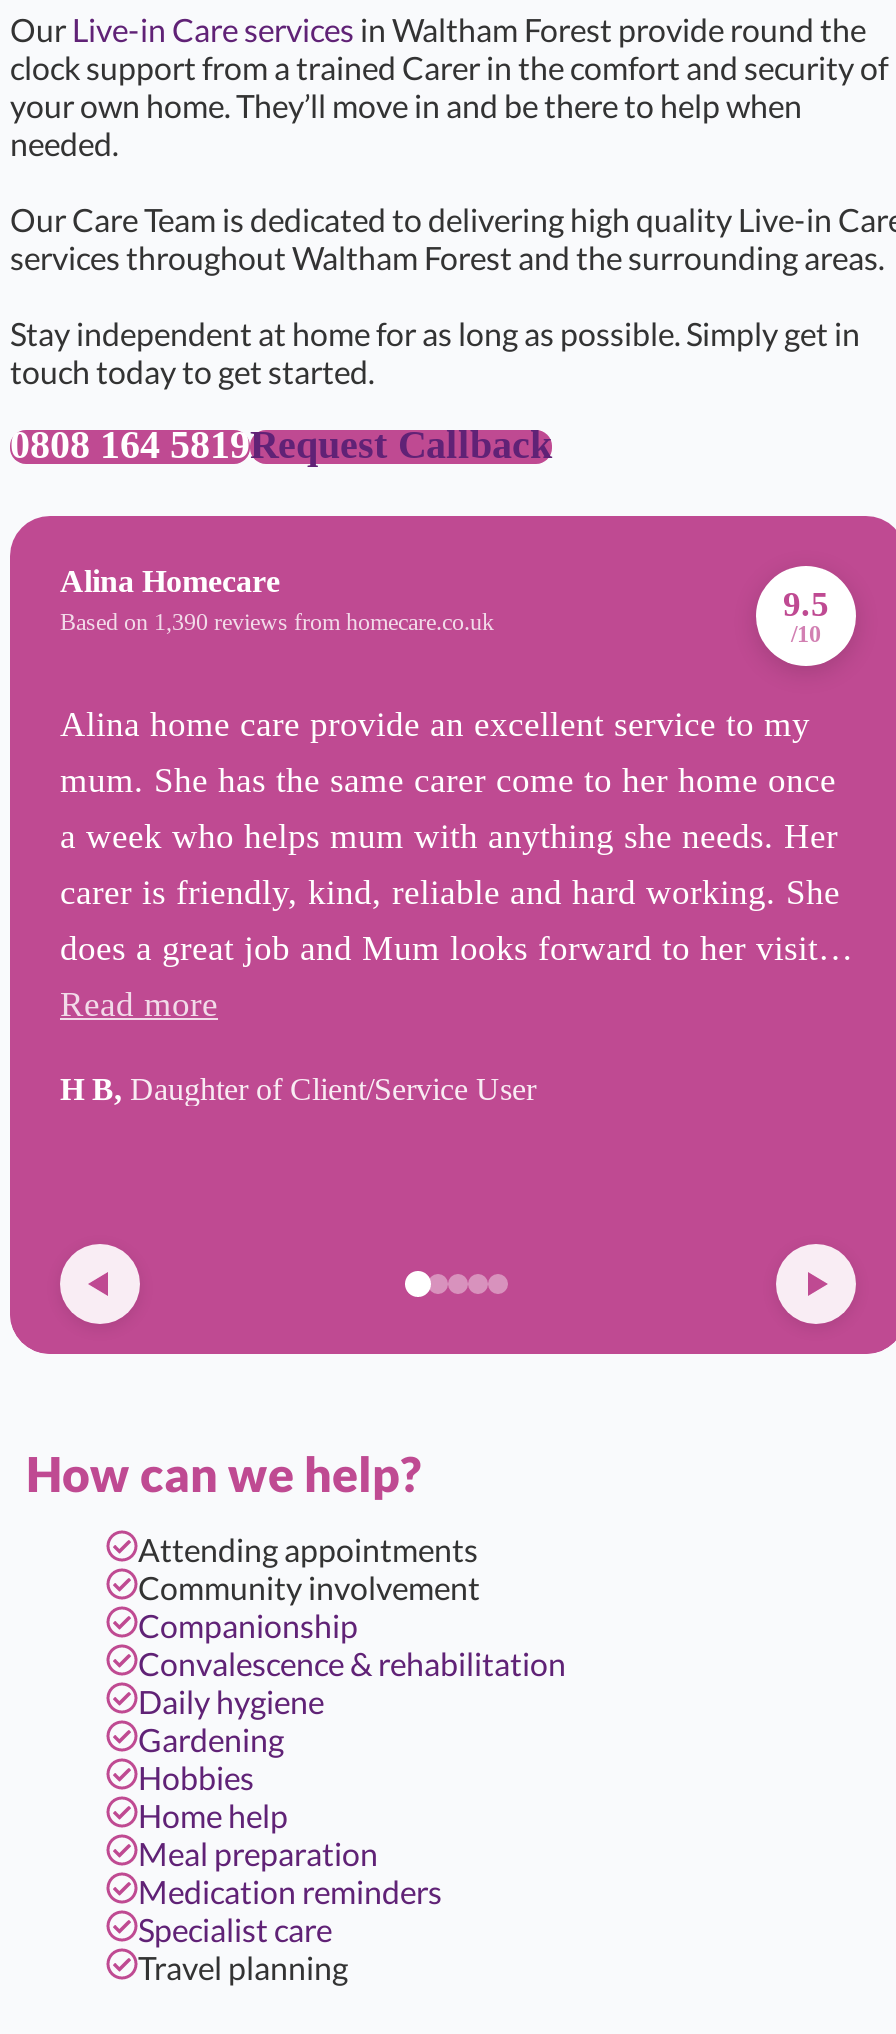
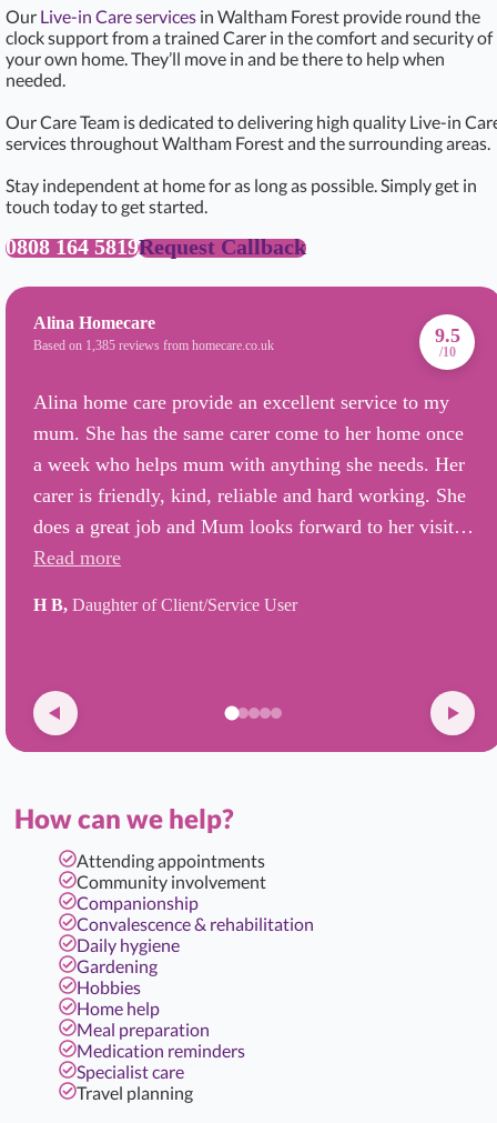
[60,608,494,636] Based on 1,390 reviews from homecare.co.uk -> [33,338,274,353] Based on 1,385 reviews from homecare.co.uk

